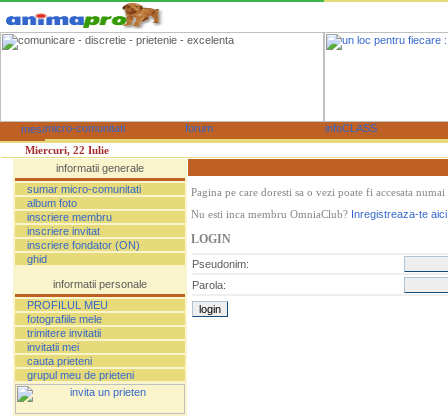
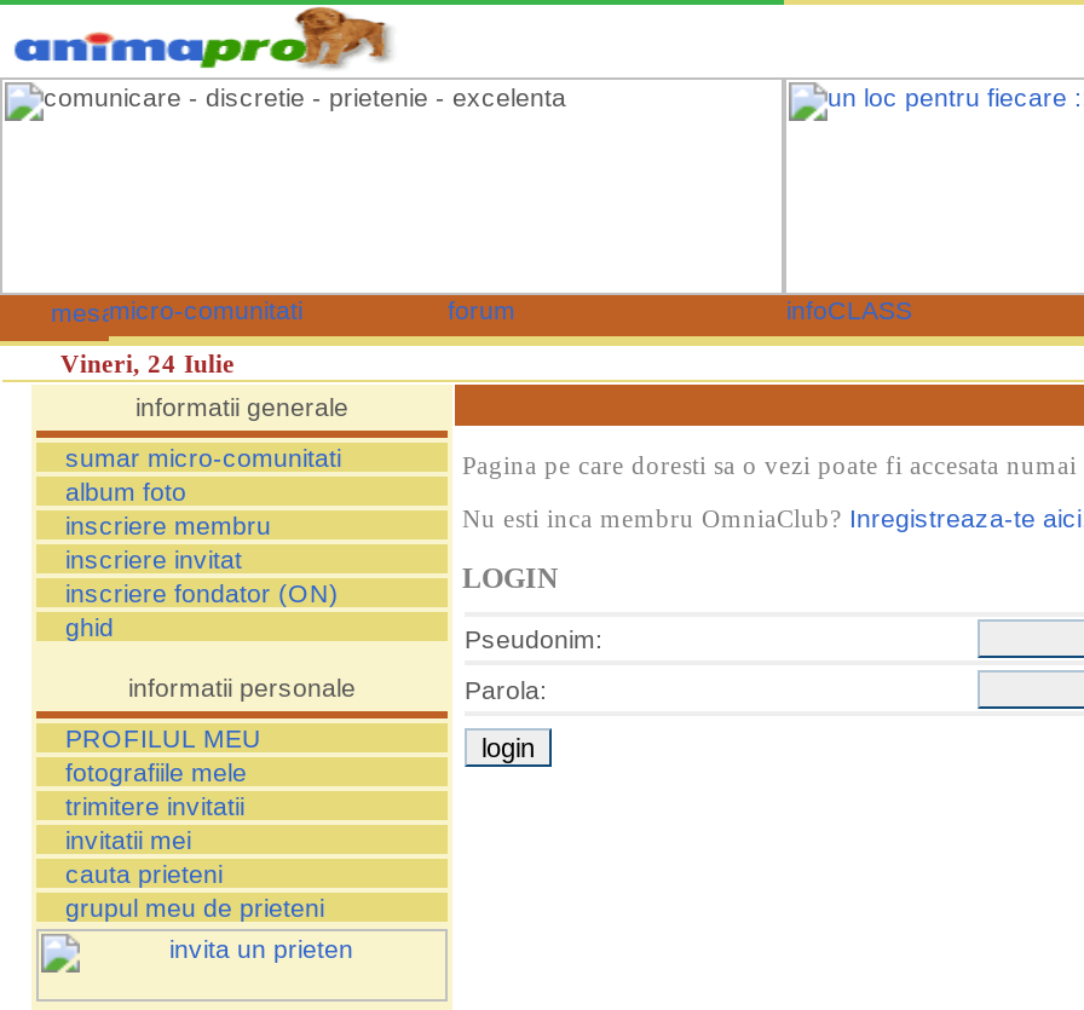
[25,145,115,156] Miercuri, 22 Iulie -> [60,351,249,377] Vineri, 24 Iulie

